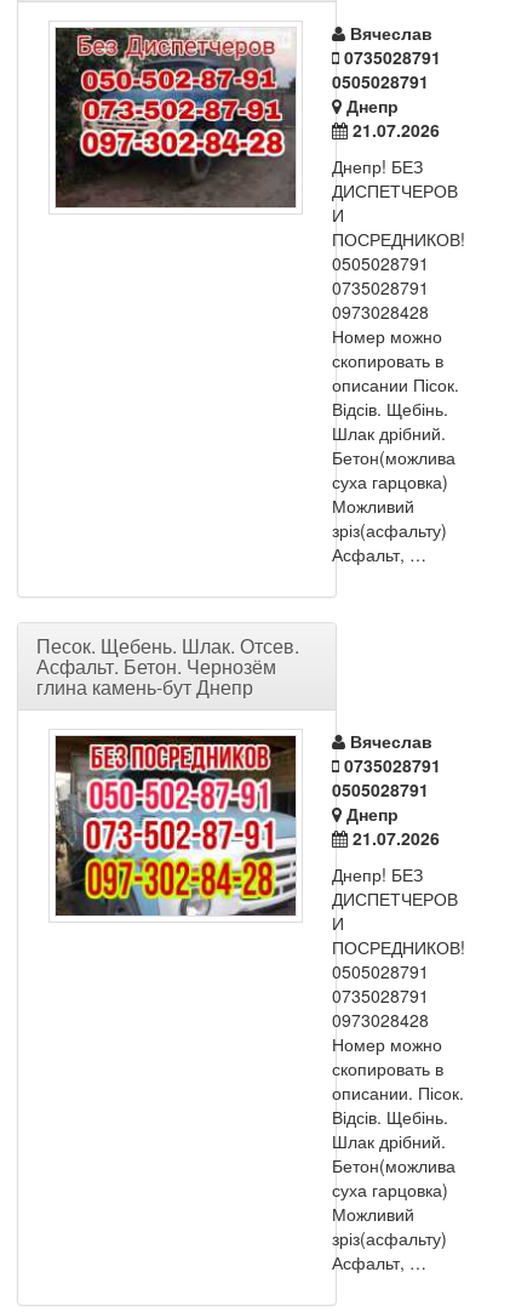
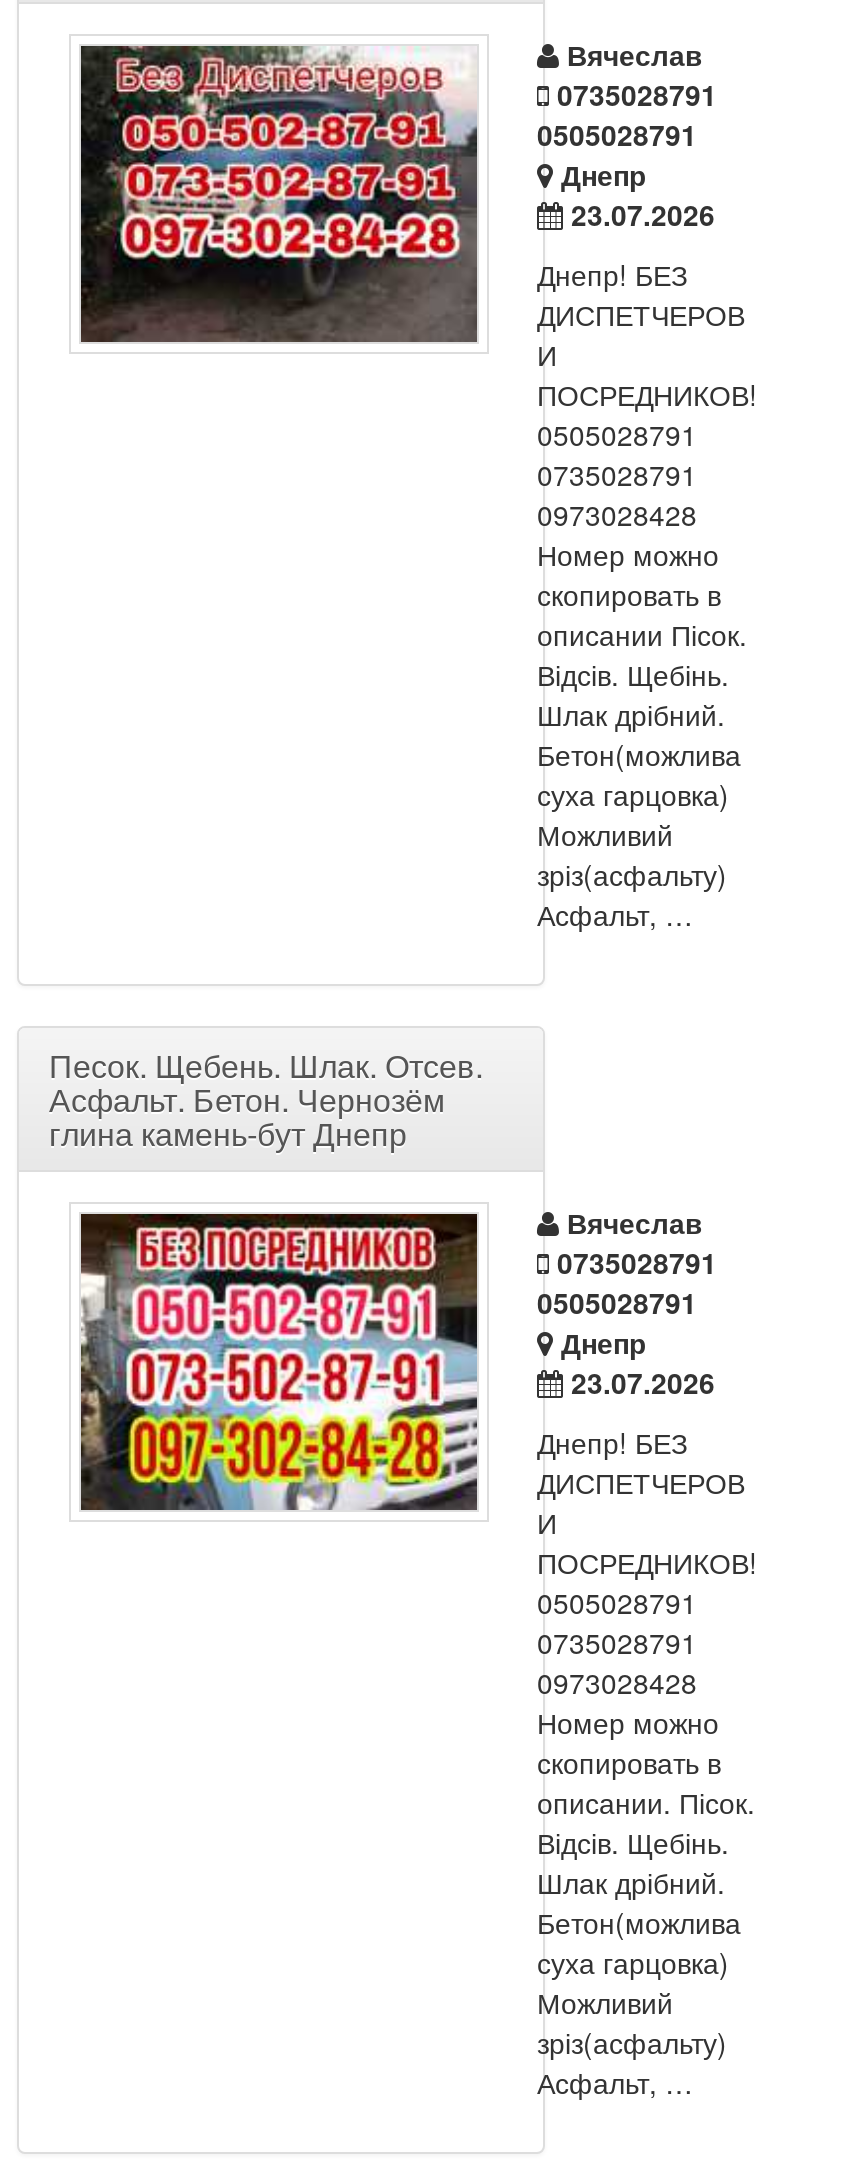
[353,118,440,142] 21.07.2026 -> [571,194,715,234] 23.07.2026
[353,826,440,850] 21.07.2026 -> [571,1362,715,1402] 23.07.2026

